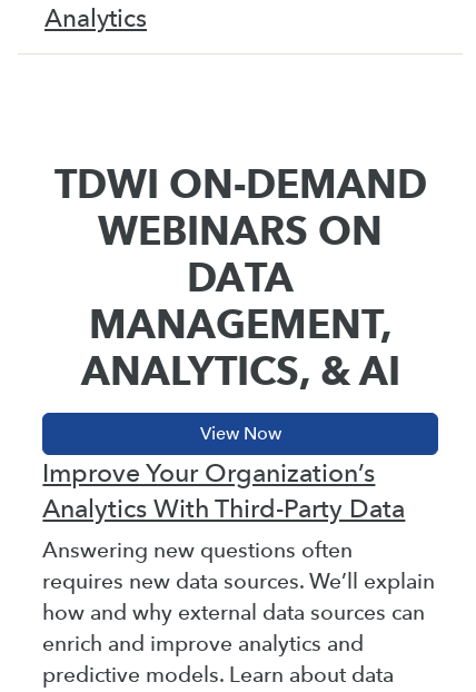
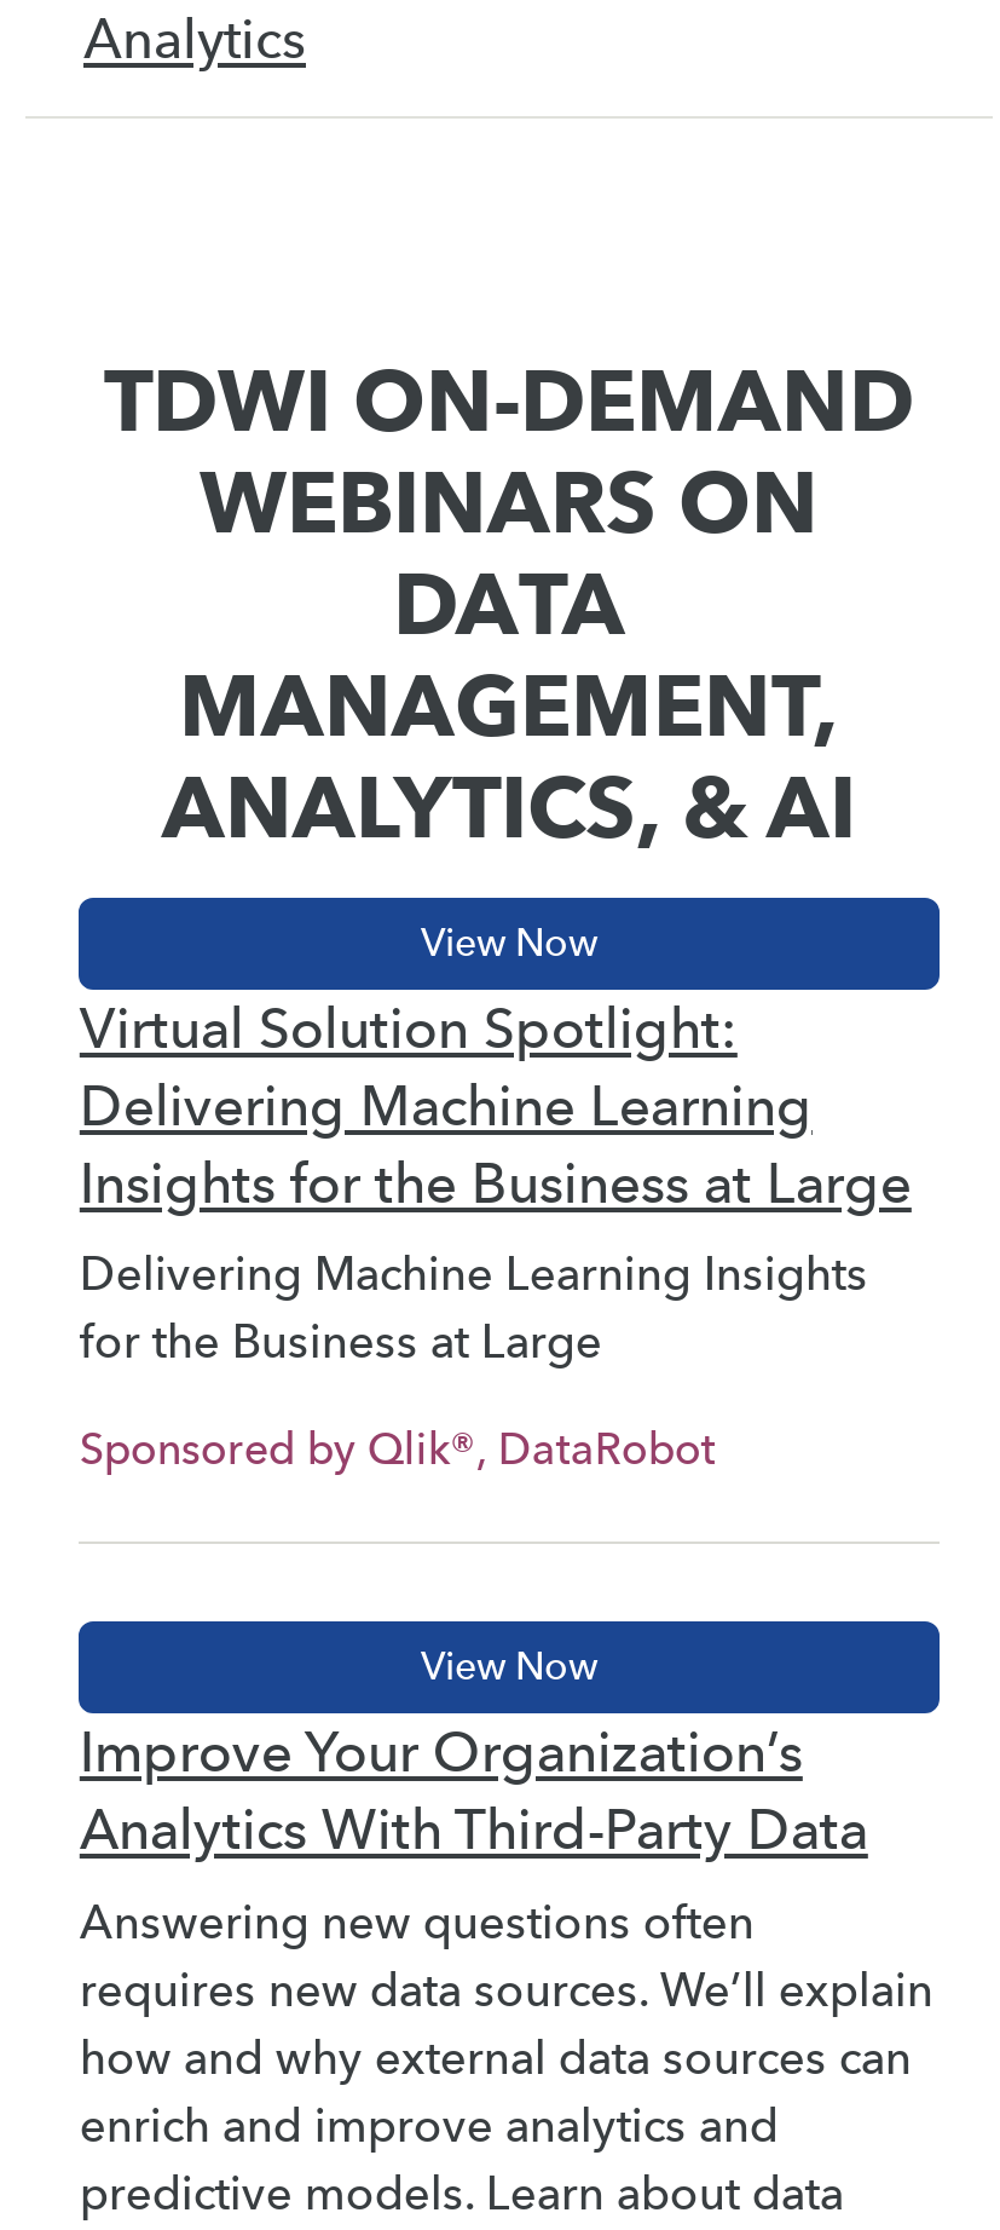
none -> [80,994,911,1476] Virtual Solution Spotlight: | Delivering Machine Learning | Insights for the Business at Large | Delivering Machine Learning Insights | for the Business at Large | Sponsored by Qlik®, DataRobot

